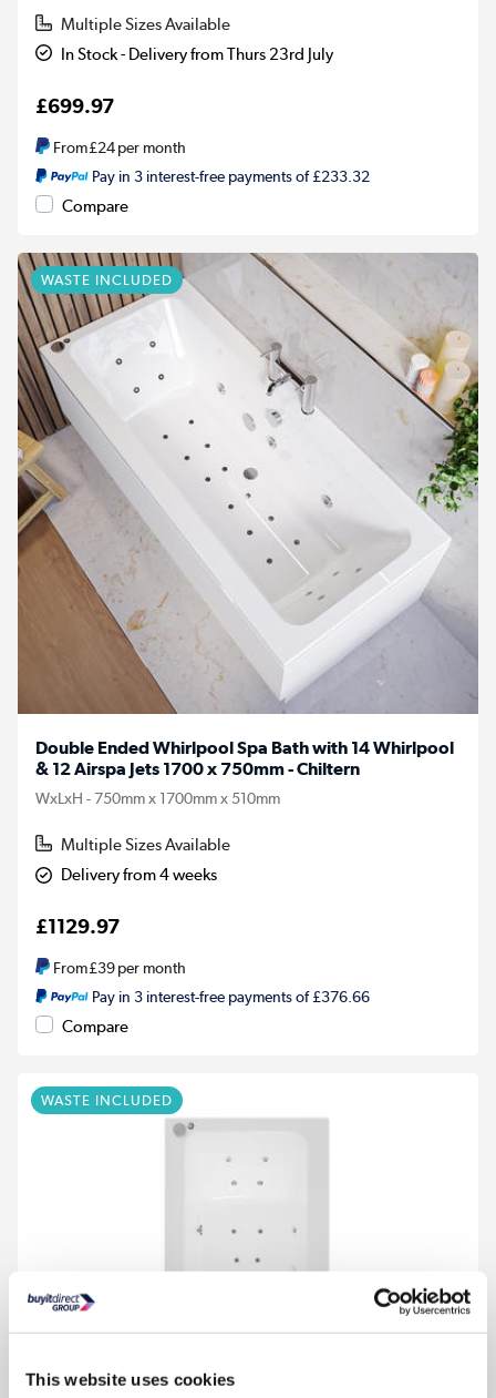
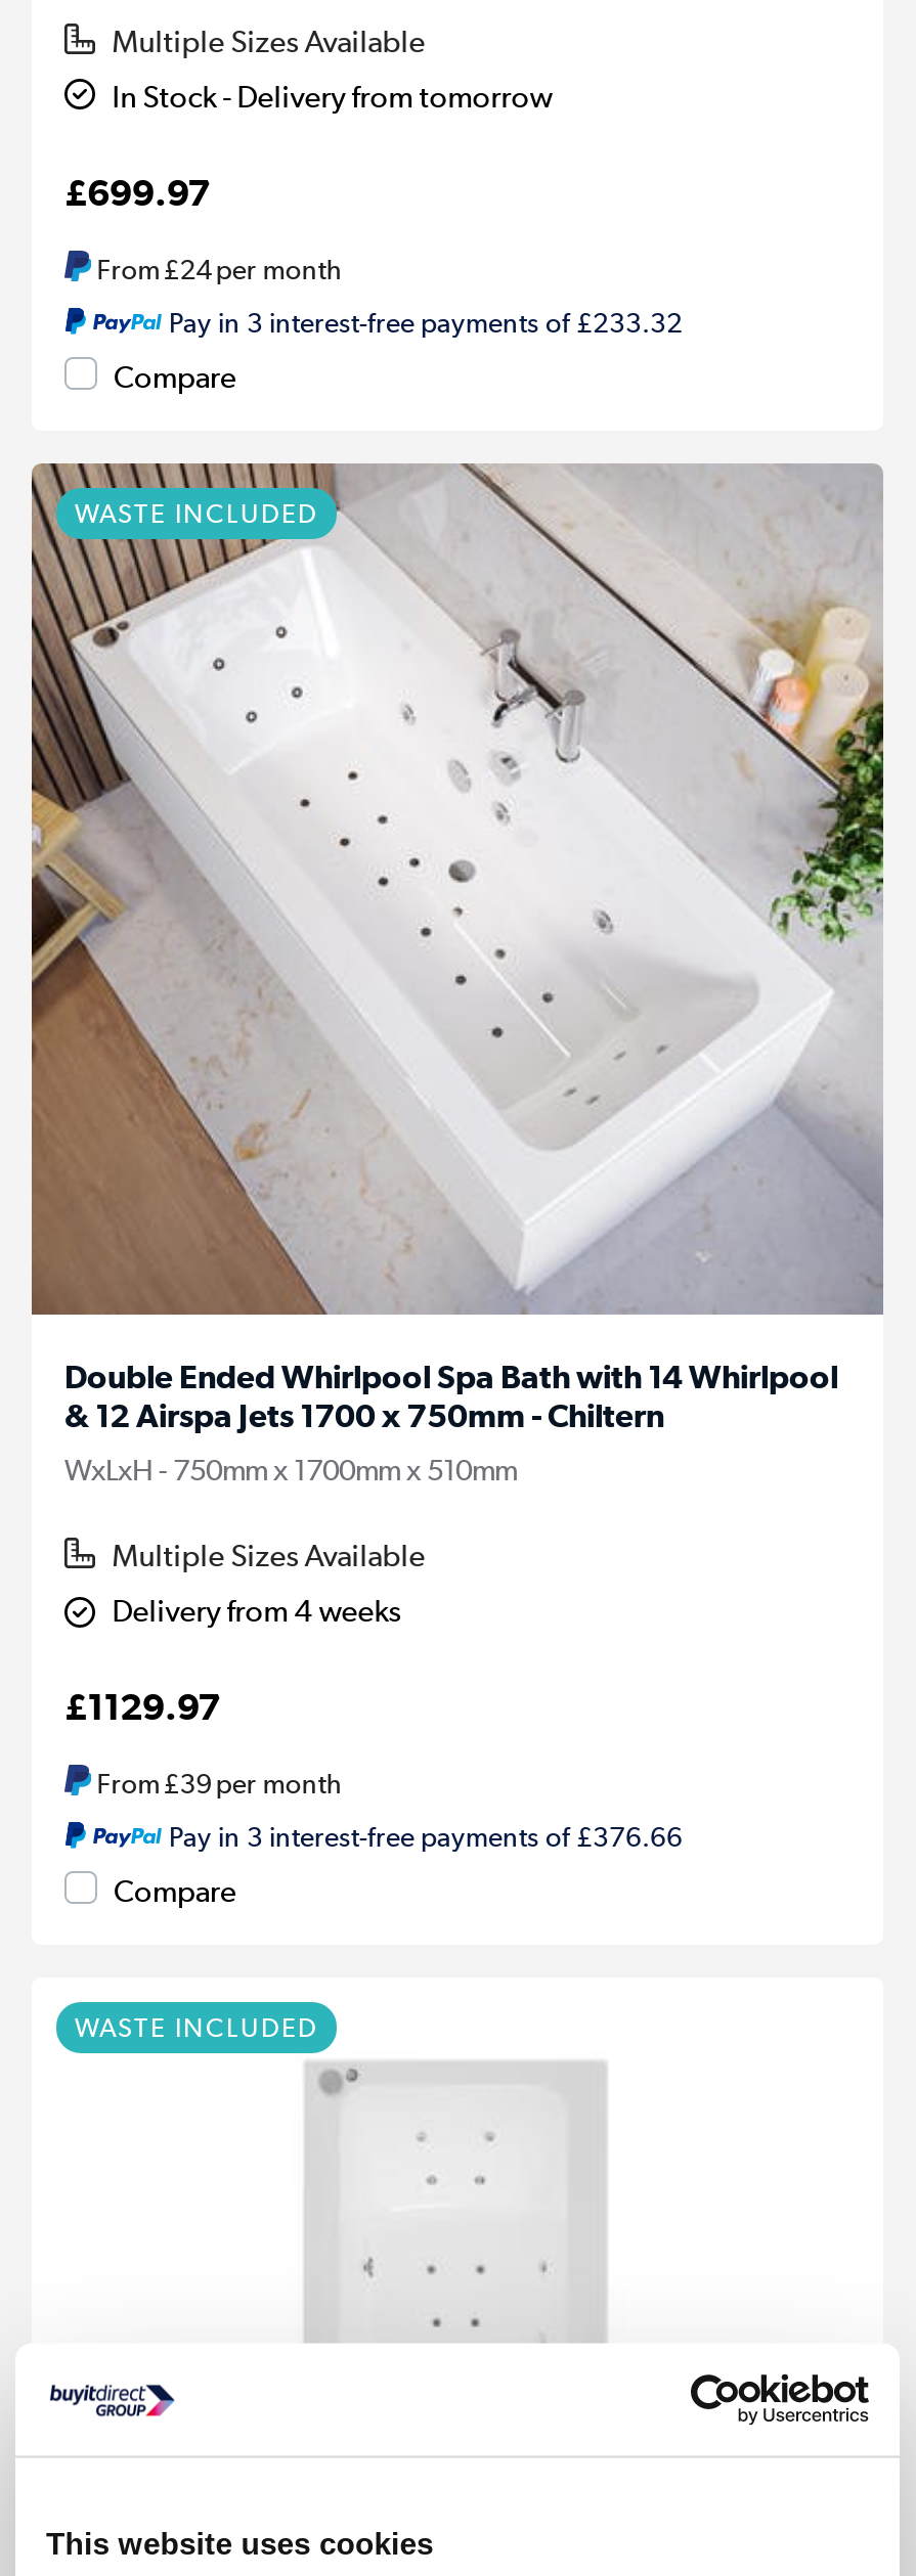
[61,44,333,64] In Stock - Delivery from Thurs 23rd July -> [112,79,552,116] In Stock - Delivery from tomorrow

